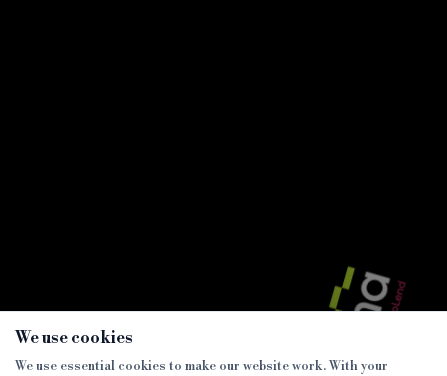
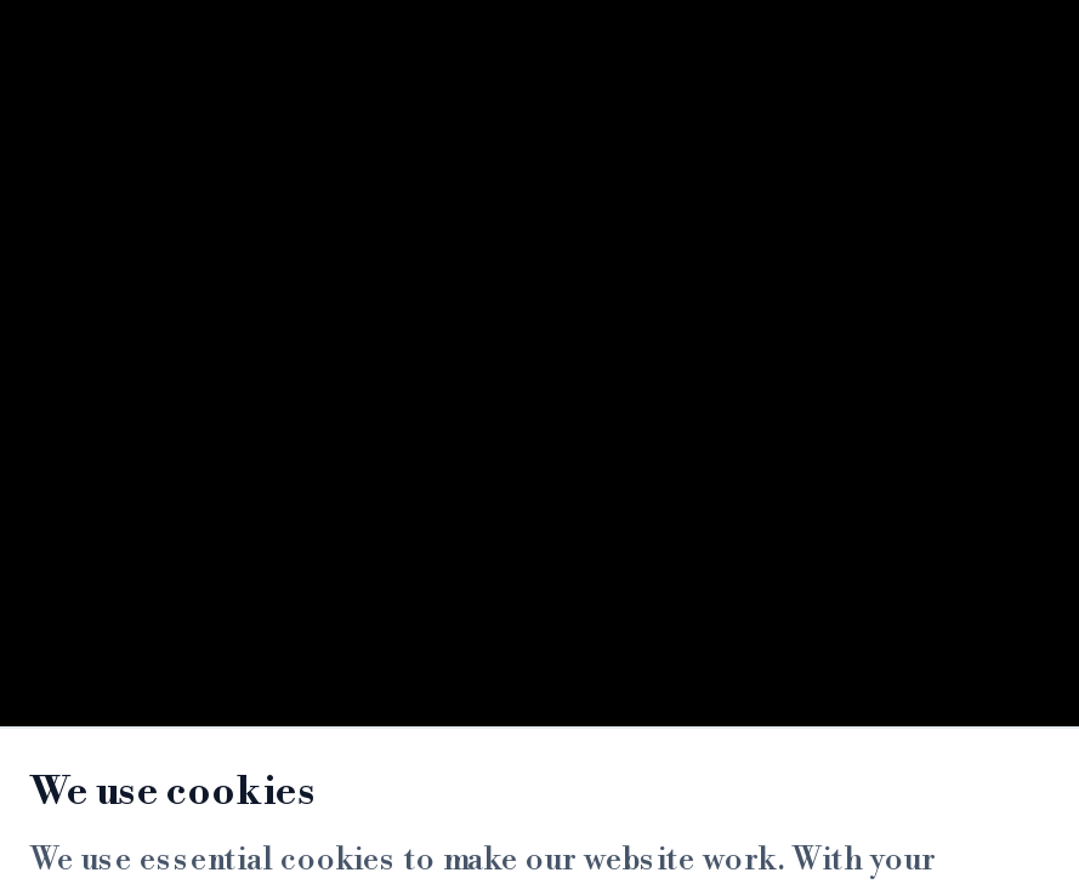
[329,266,406,312] [image] -> none

